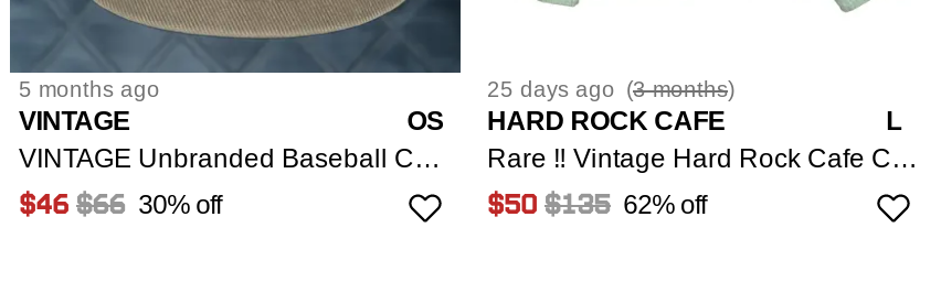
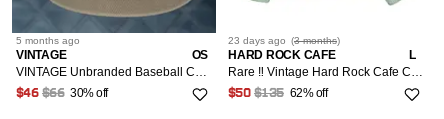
[487,76,734,100] 25 days ago (3 months) -> [228,35,340,46] 23 days ago (3 months)

